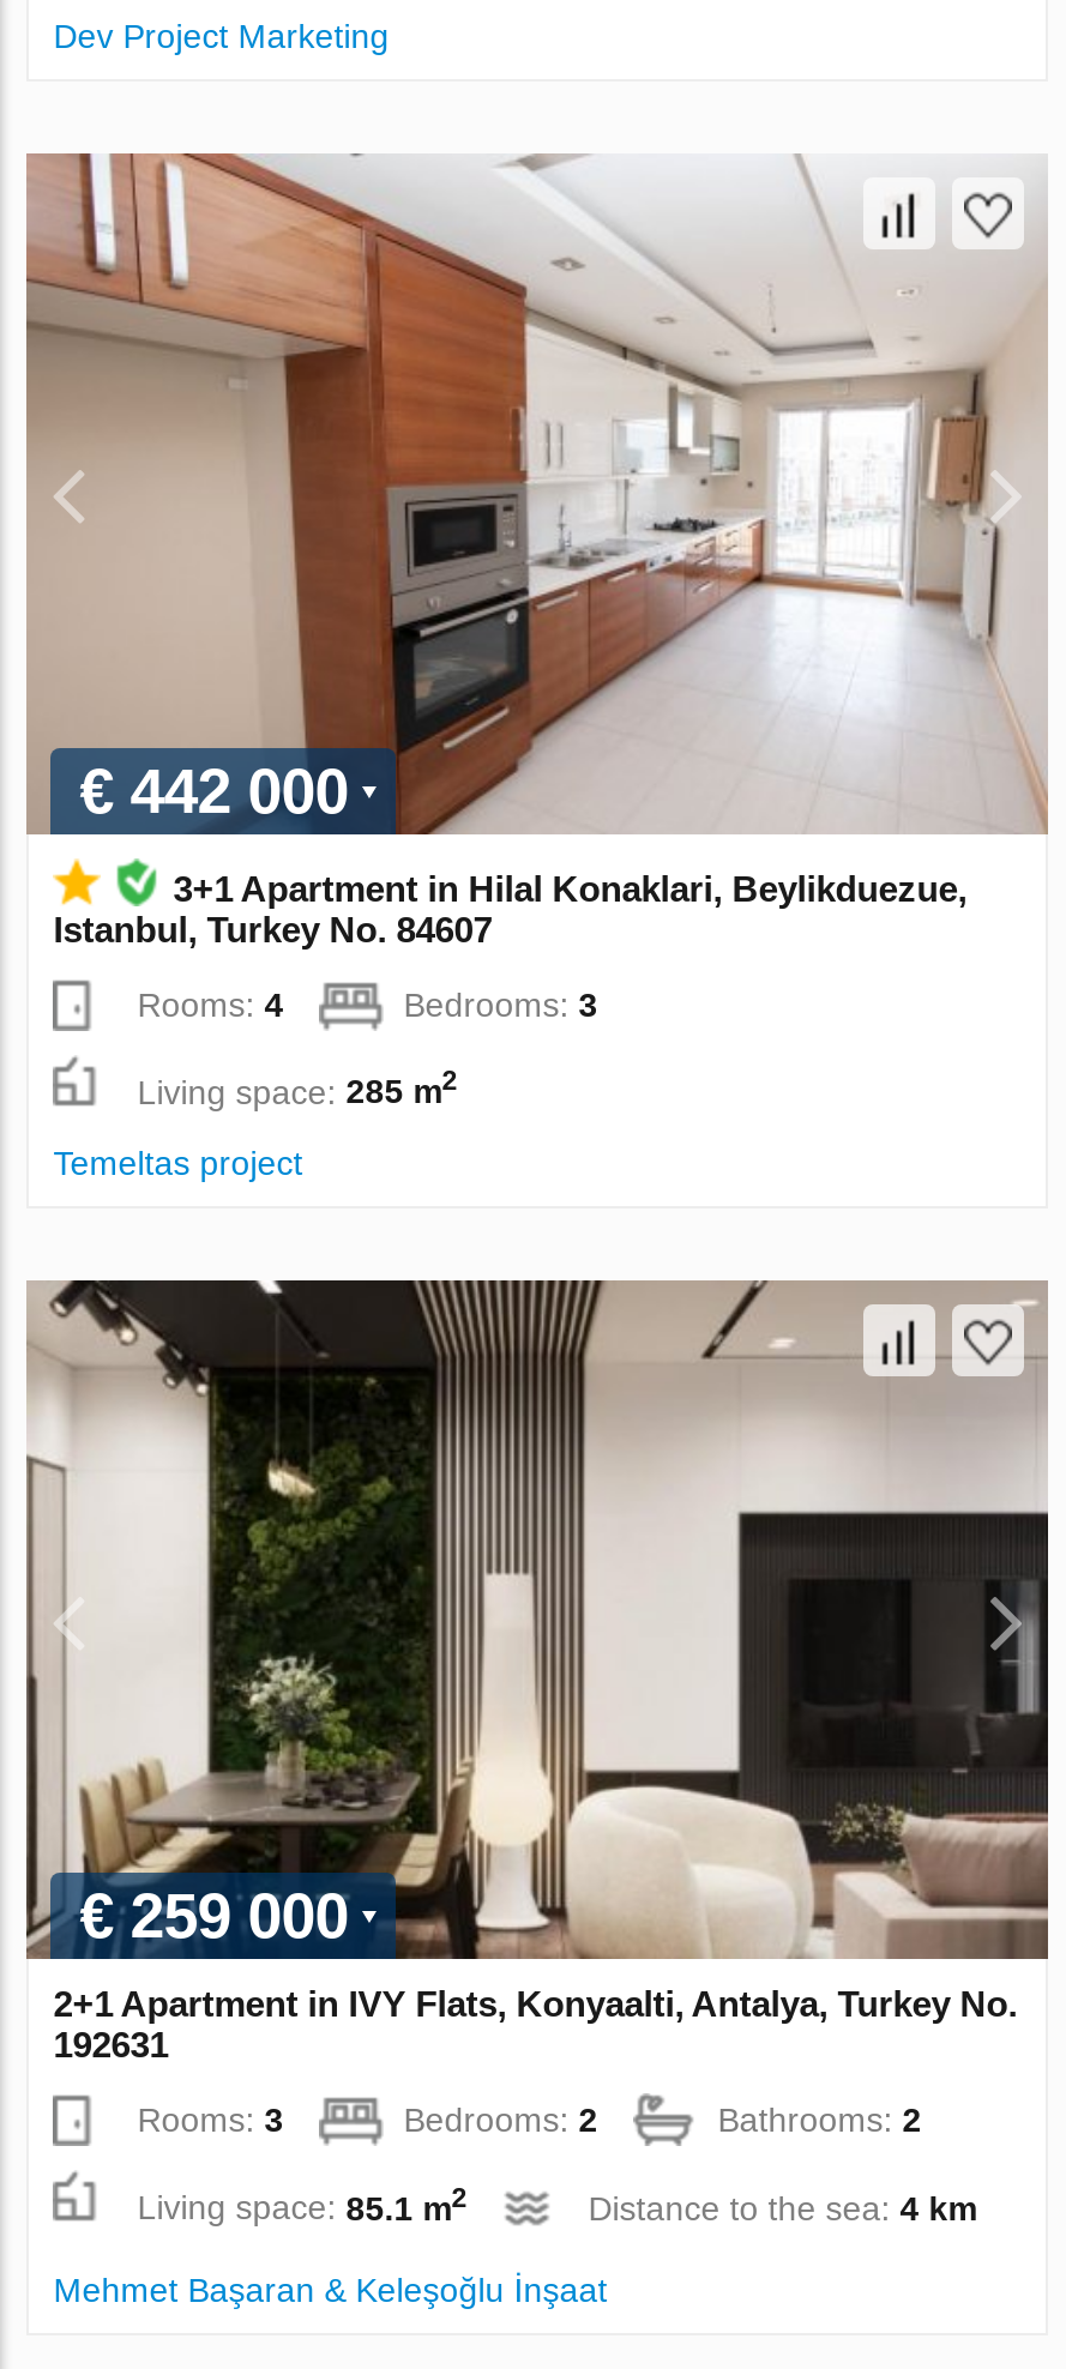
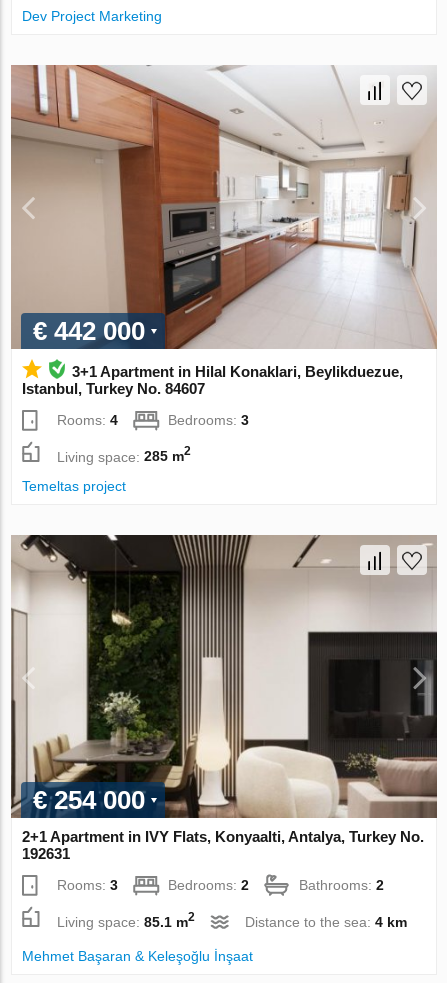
[80,1881,348,1953] € 259 000 -> [33,785,145,815] € 254 000

